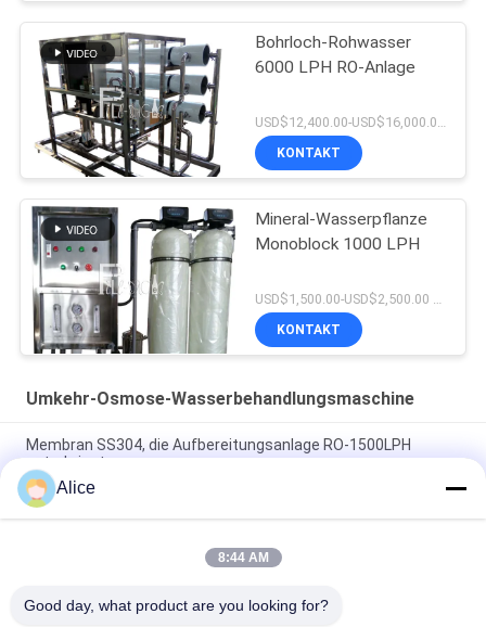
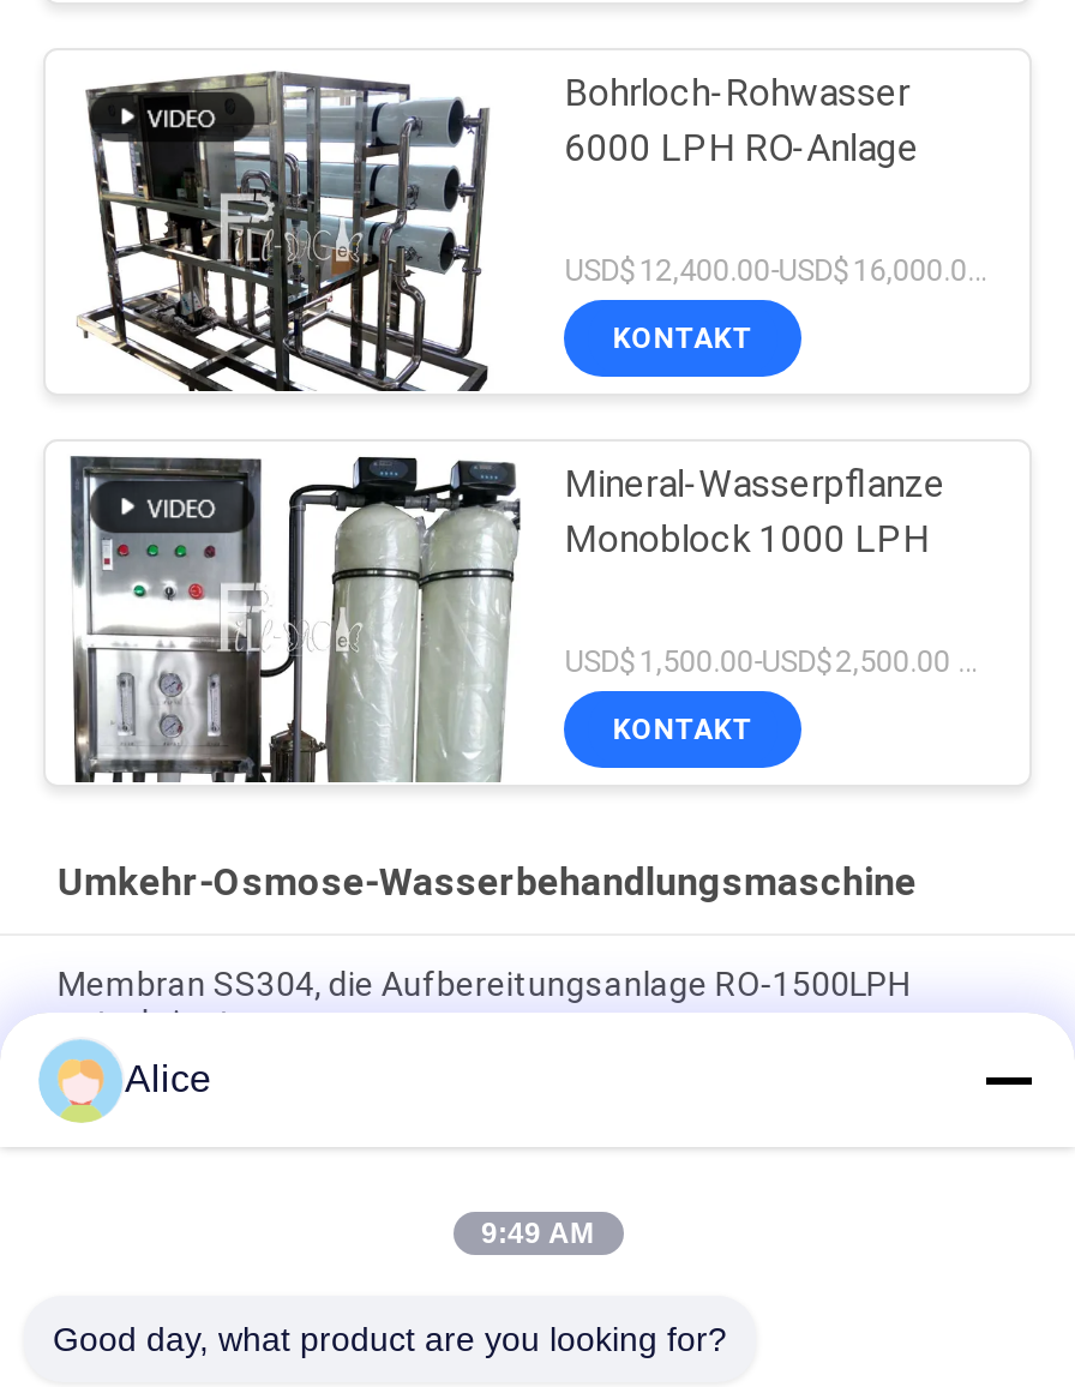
[218,550,268,565] 8:44 AM -> [481,1217,594,1250] 9:49 AM

